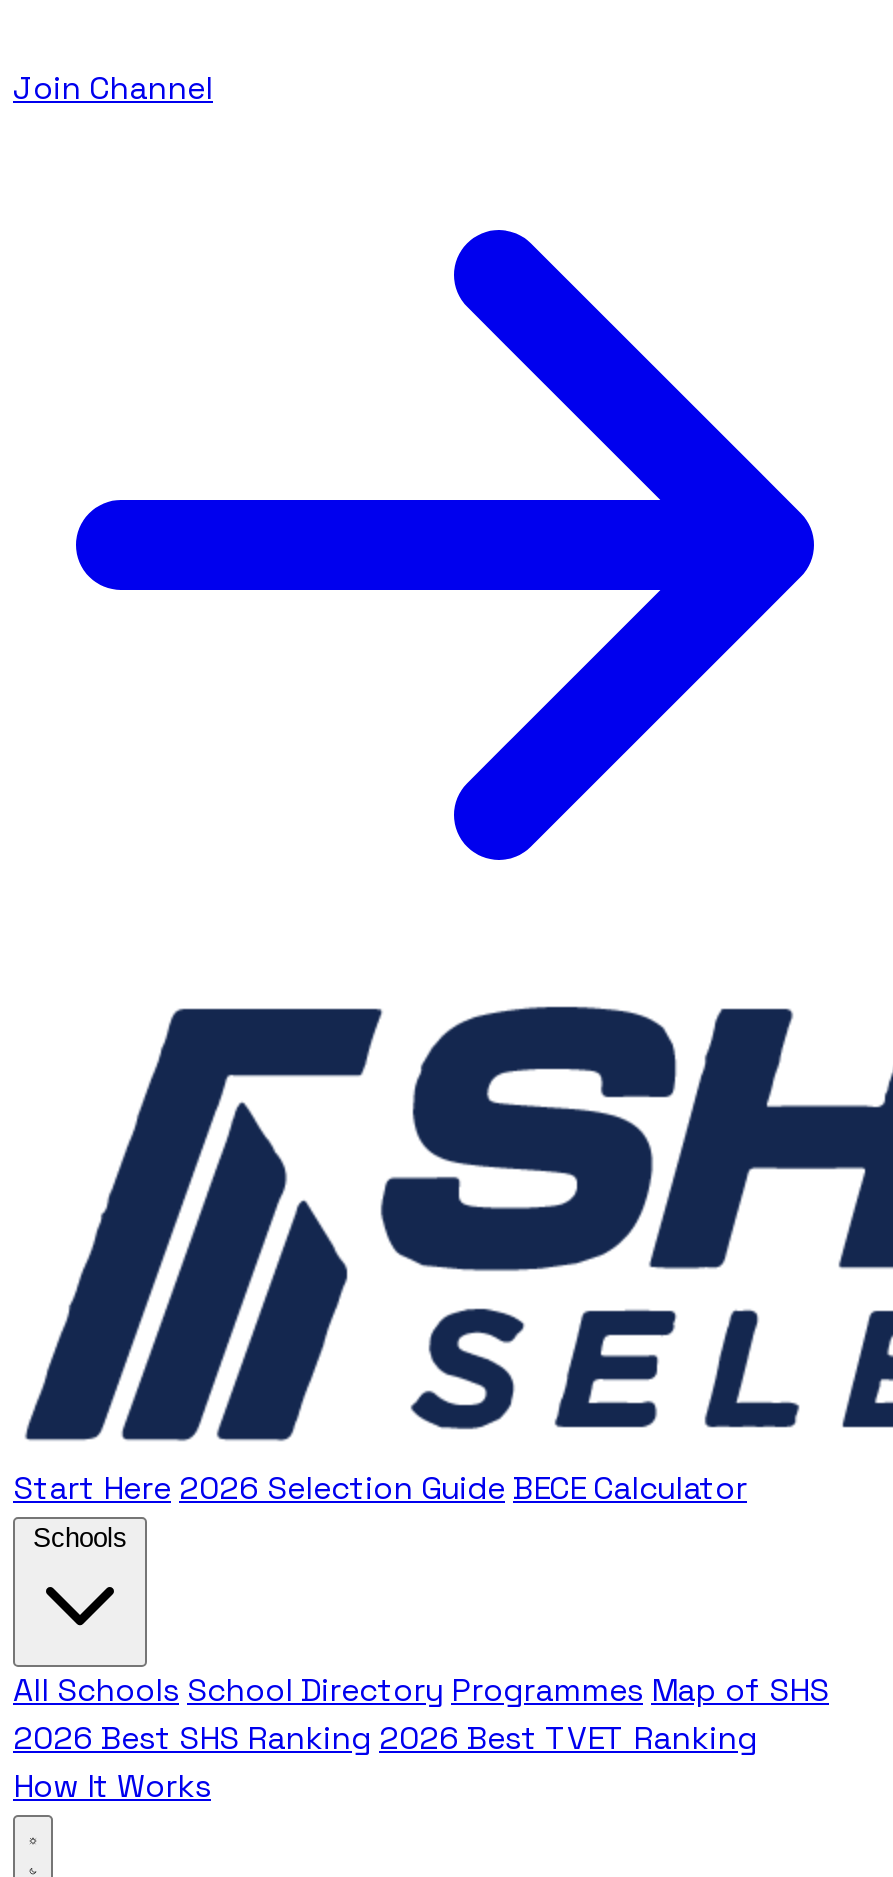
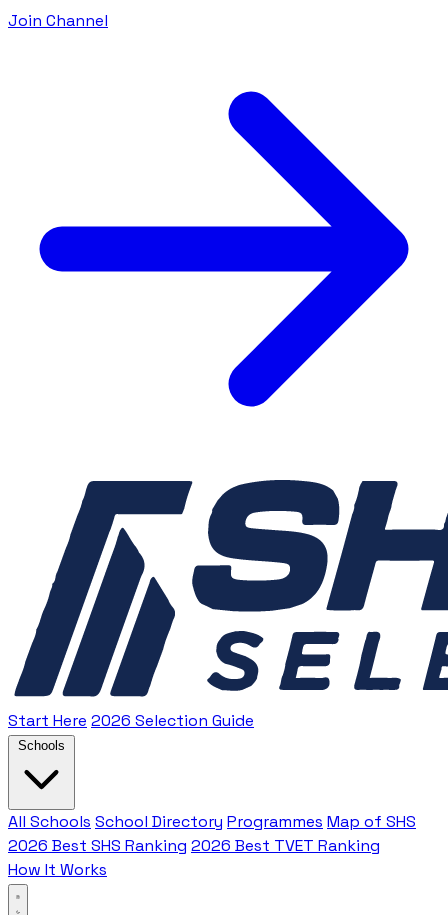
[13,1467,747,1509] Start Here 2026 Selection Guide BECE Calculator -> [8,710,254,731] Start Here 2026 Selection Guide

